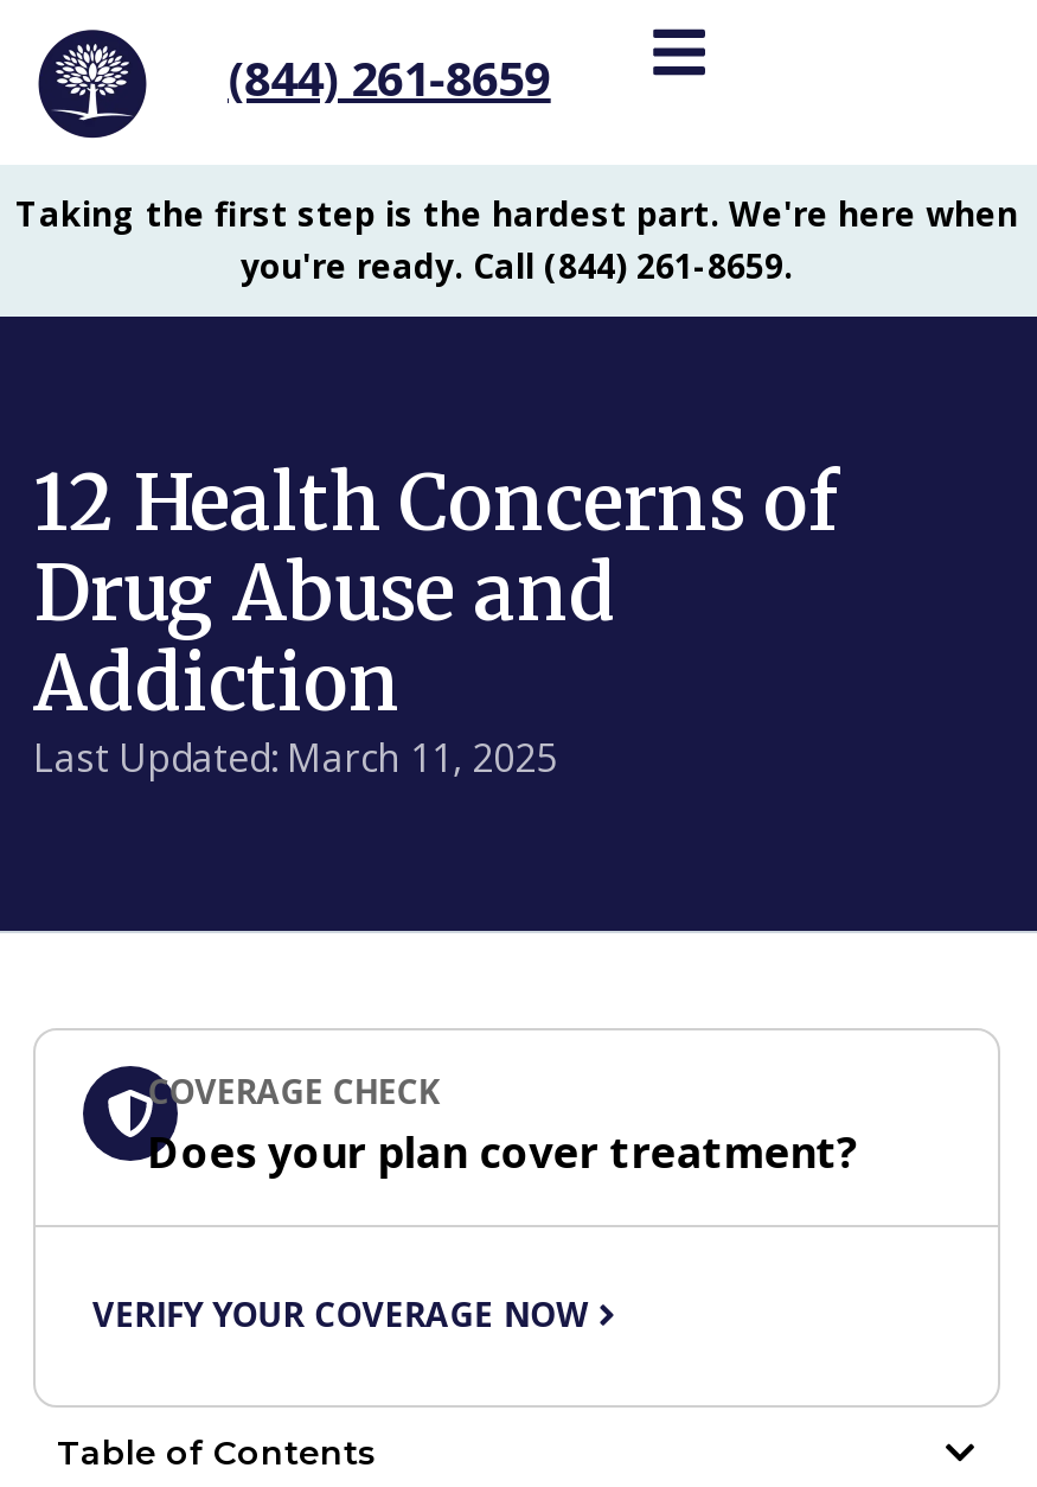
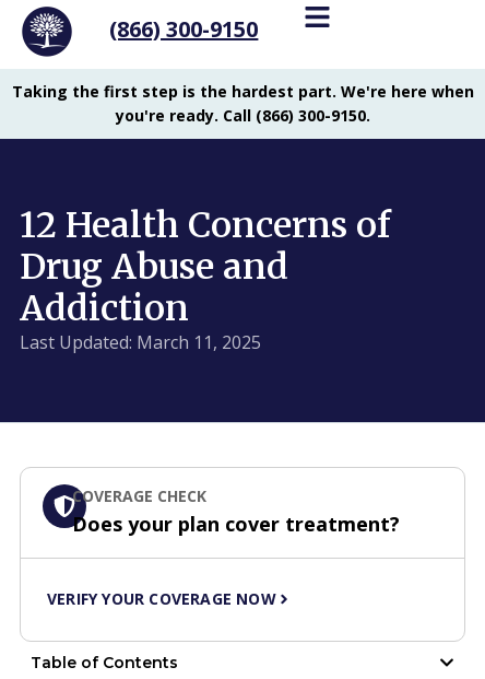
[228,45,550,109] (844) 261-8659 -> [109,14,258,43] (866) 300-9150
[241,243,793,288] you're ready. Call (844) 261-8659. -> [115,105,370,126] you're ready. Call (866) 300-9150.

